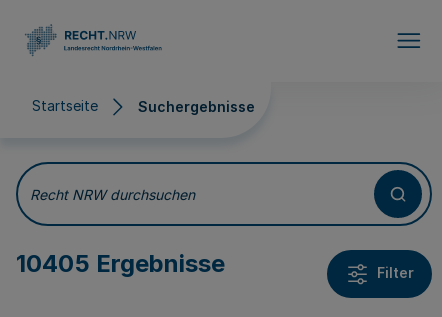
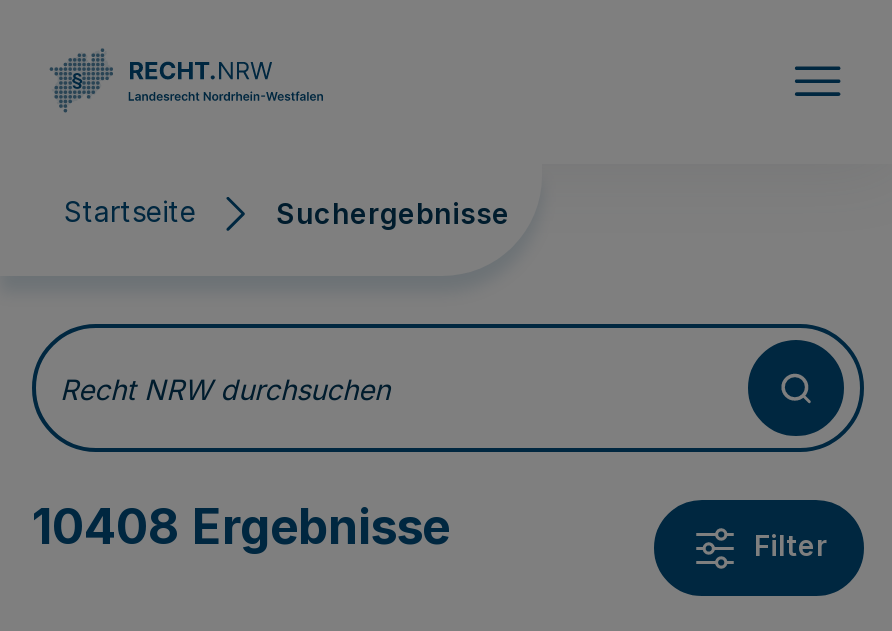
[16,249,225,278] 10405 Ergebnisse -> [32,498,450,556] 10408 Ergebnisse

